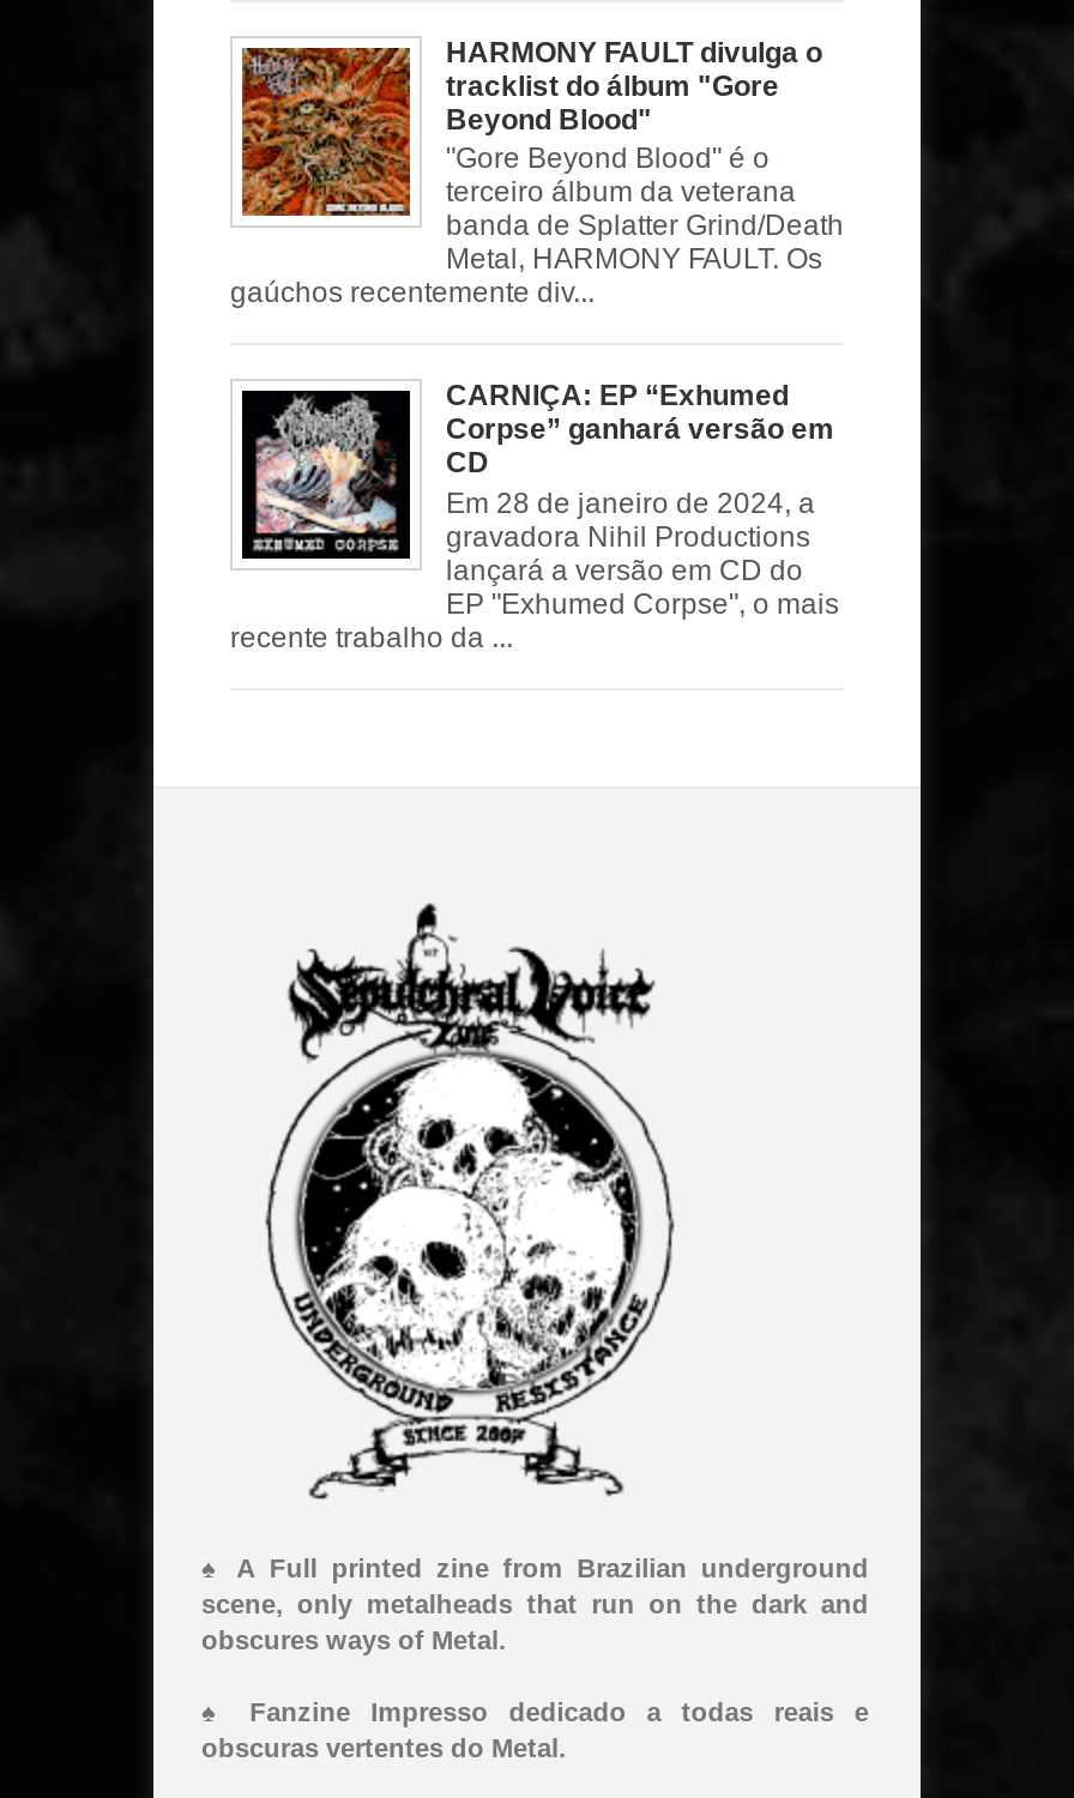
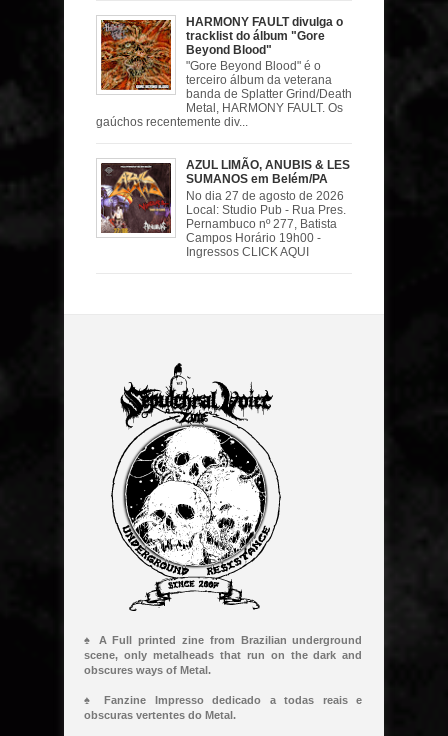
[230,380,839,654] [image] | CARNIÇA: EP “Exhumed | Corpse” ganhará versão em | CD | Em 28 de janeiro de 2024, a | gravadora Nihil Productions | lançará a versão em CD do | EP "Exhumed Corpse", o mais | recente trabalho da ... -> [100,158,350,259] [image] | AZUL LIMÃO, ANUBIS & LES | SUMANOS em Belém/PA | No dia 27 de agosto de 2026 | Local: Studio Pub - Rua Pres. | Pernambuco nº 277, Batista | Campos Horário 19h00 - | Ingressos CLICK AQUI

